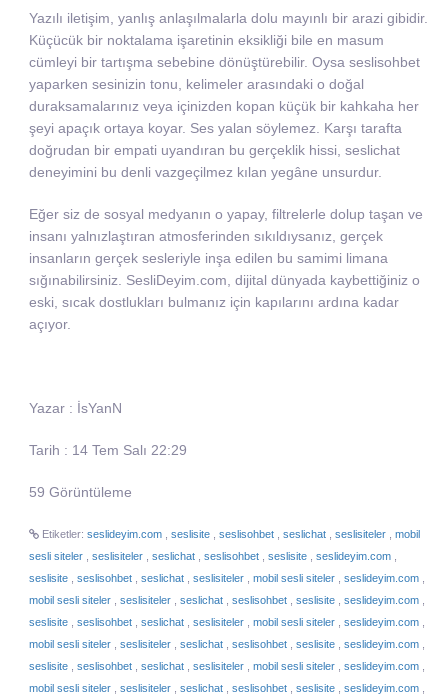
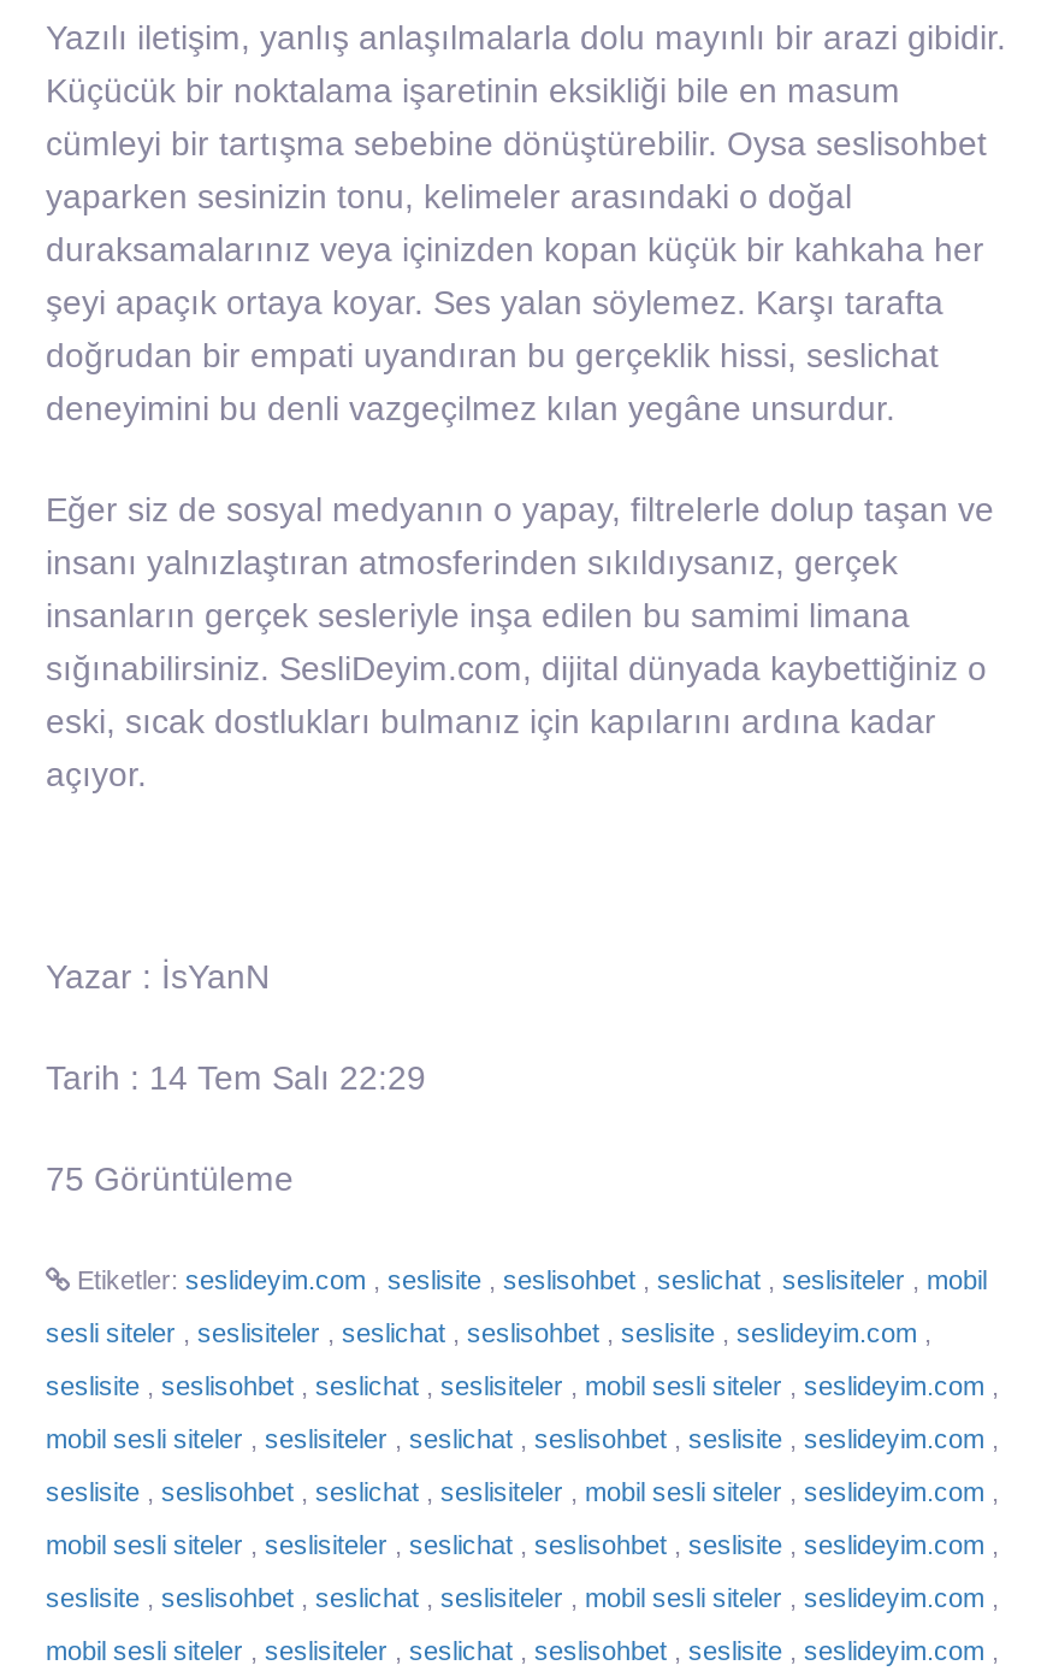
[29,484,132,500] 59 Görüntüleme -> [46,1159,294,1197] 75 Görüntüleme

